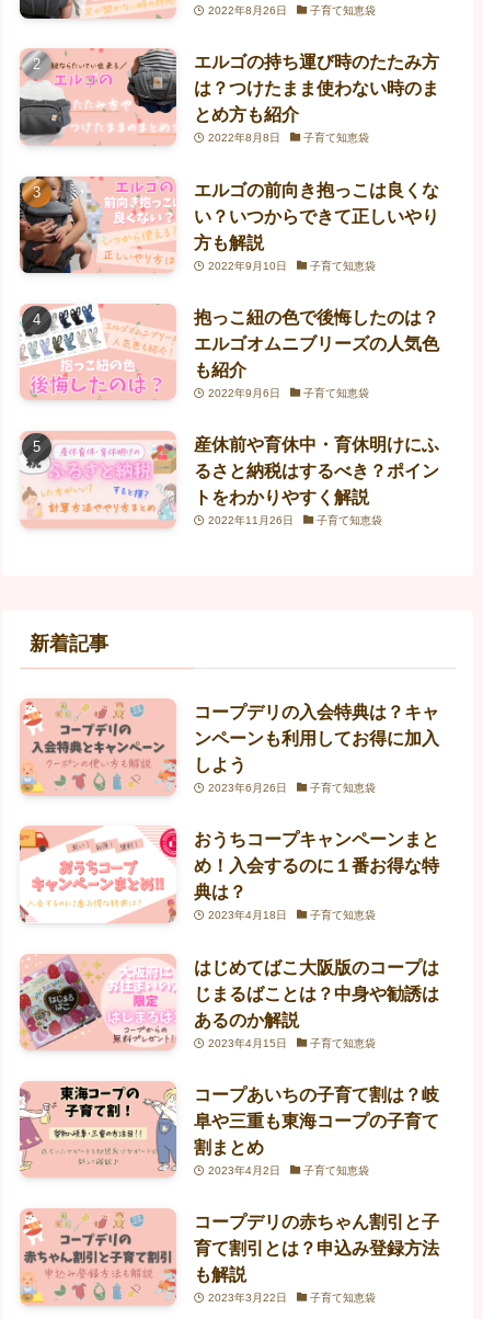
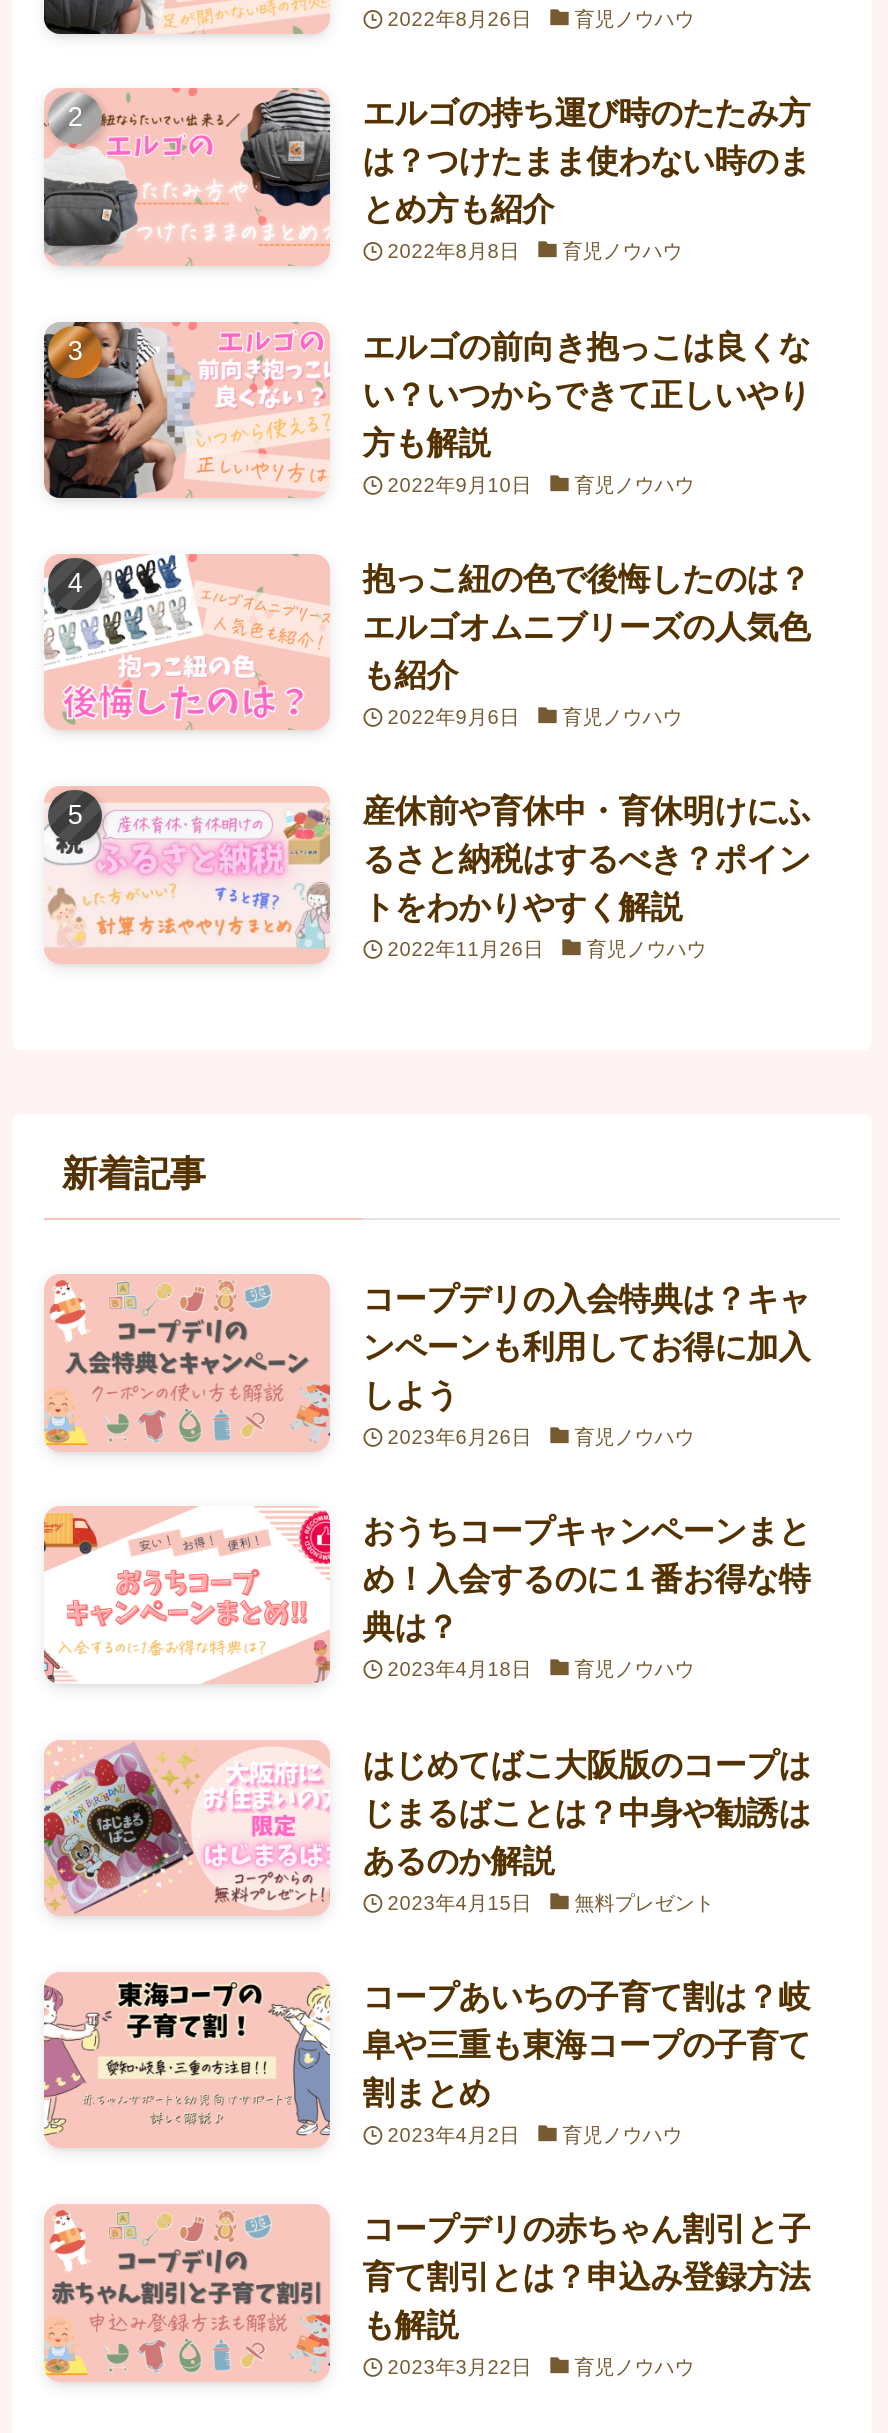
[310,5,376,17] 子育て知恵袋 -> [574,8,694,30] 育児ノウハウ
[304,132,369,144] 子育て知恵袋 -> [562,241,682,263] 育児ノウハウ
[310,259,376,271] 子育て知恵袋 -> [574,473,694,495] 育児ノウハウ
[304,387,369,399] 子育て知恵袋 -> [562,706,682,728] 育児ノウハウ
[317,514,382,526] 子育て知恵袋 -> [586,938,706,960] 育児ノウハウ
[310,782,376,794] 子育て知恵袋 -> [574,1426,694,1448] 育児ノウハウ
[310,909,376,921] 子育て知恵袋 -> [574,1659,694,1681] 育児ノウハウ
[310,1037,376,1049] 子育て知恵袋 -> [574,1891,714,1913] 無料プレゼント
[304,1164,369,1176] 子育て知恵袋 -> [562,2124,682,2146] 育児ノウハウ
[310,1292,376,1304] 子育て知恵袋 -> [574,2356,694,2378] 育児ノウハウ

